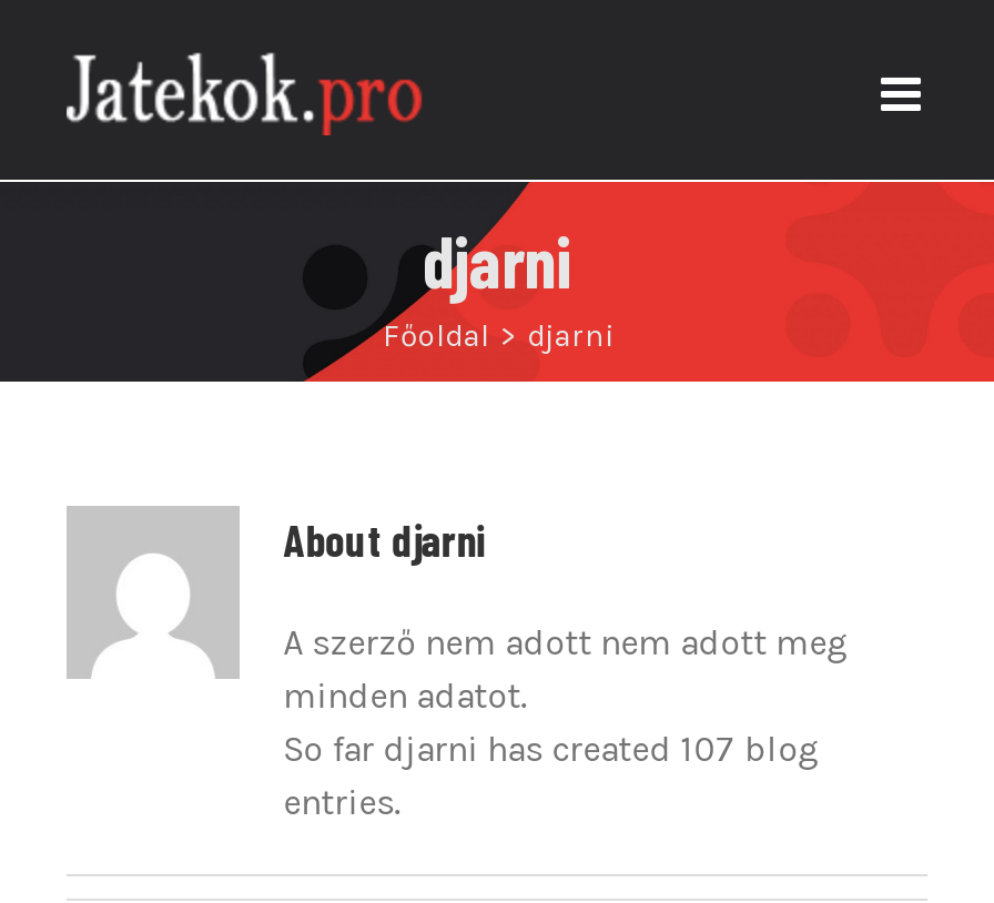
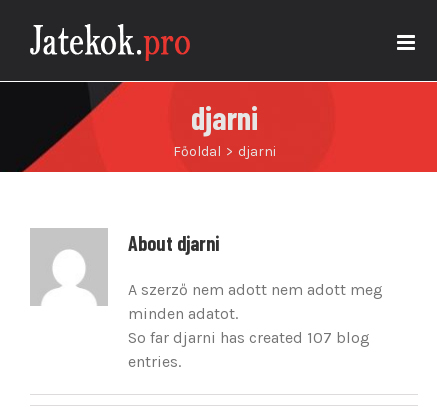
[44,180,530,384] [image] -> [16,81,238,173] [image]

